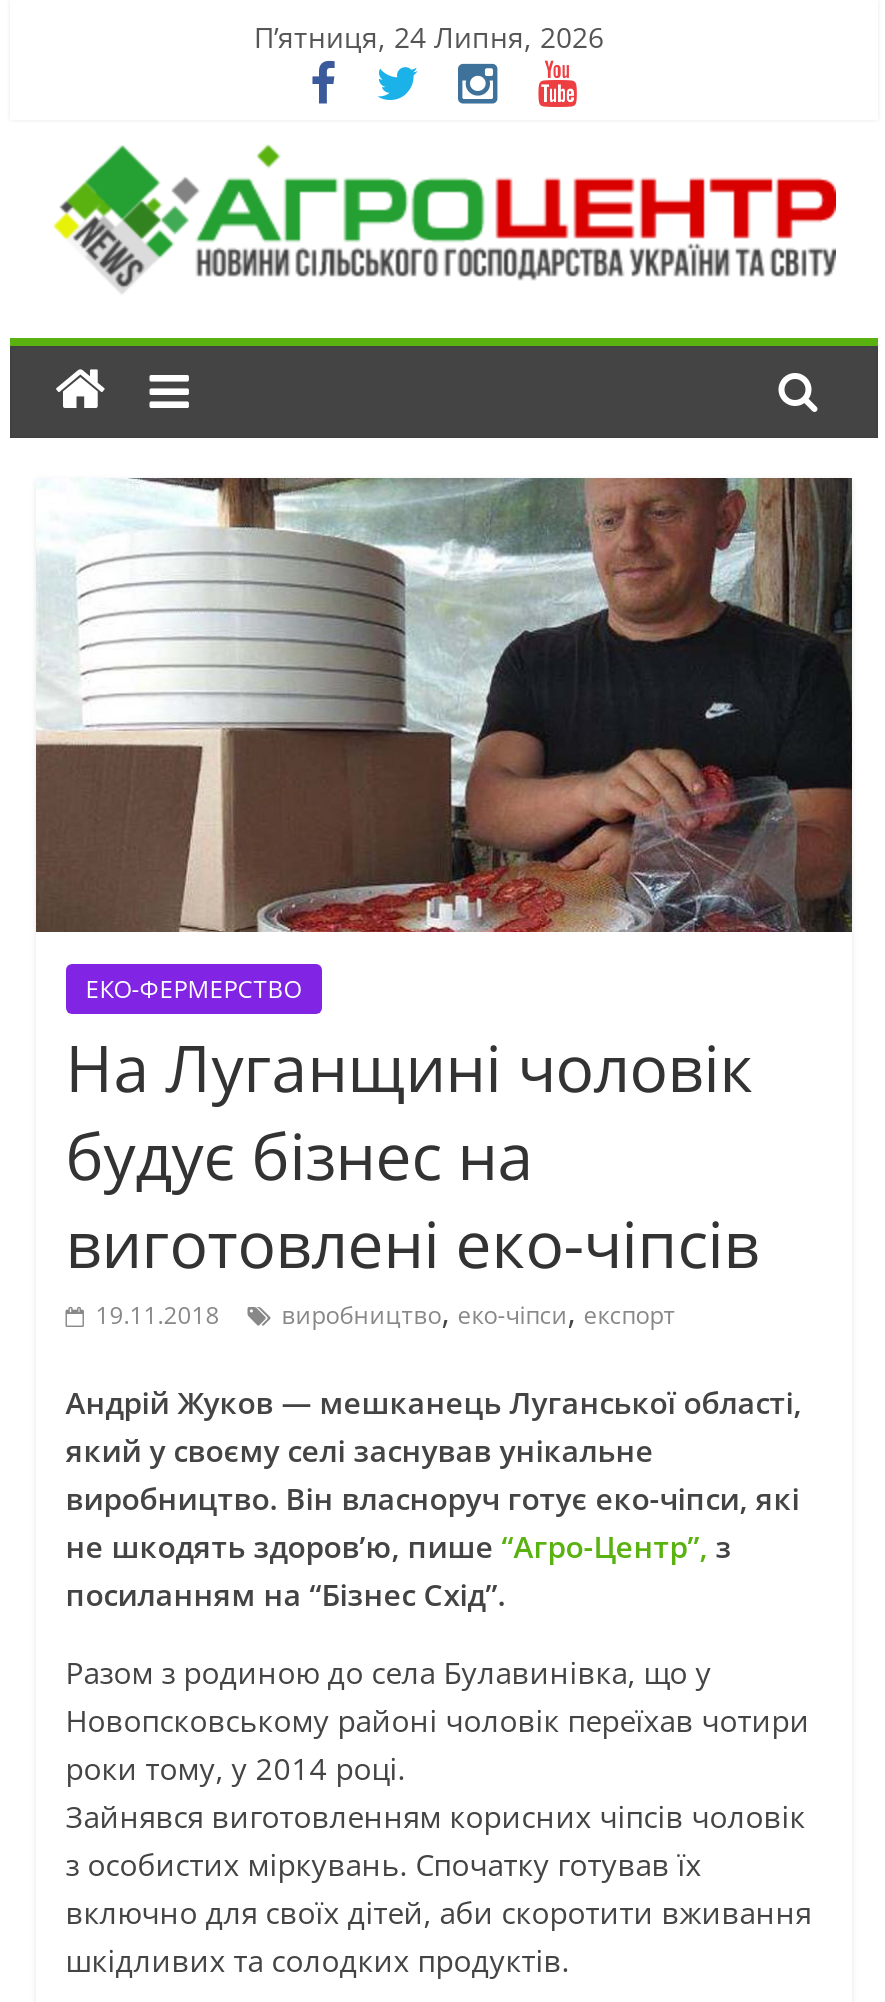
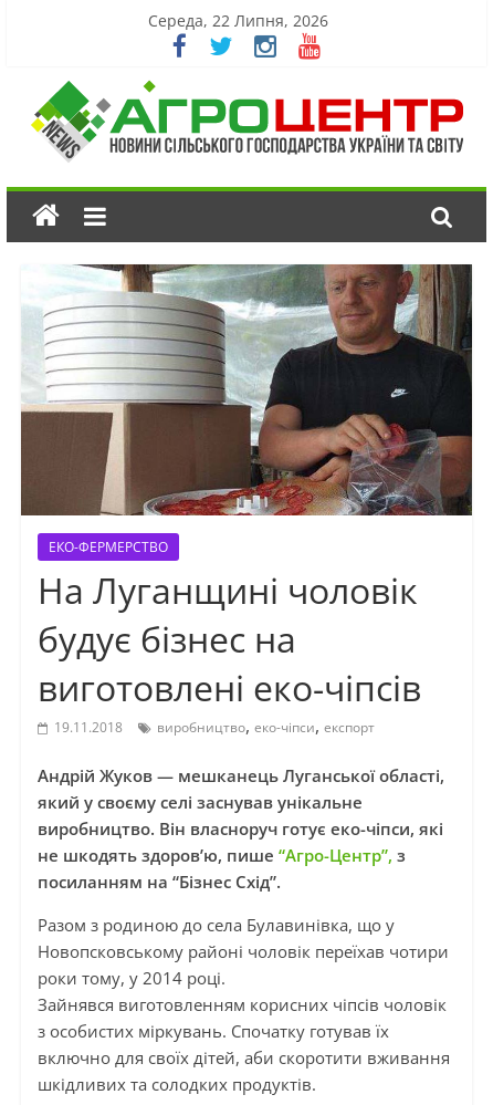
[254,18,604,56] П’ятниця, 24 Липня, 2026 -> [148,10,328,31] Середа, 22 Липня, 2026

